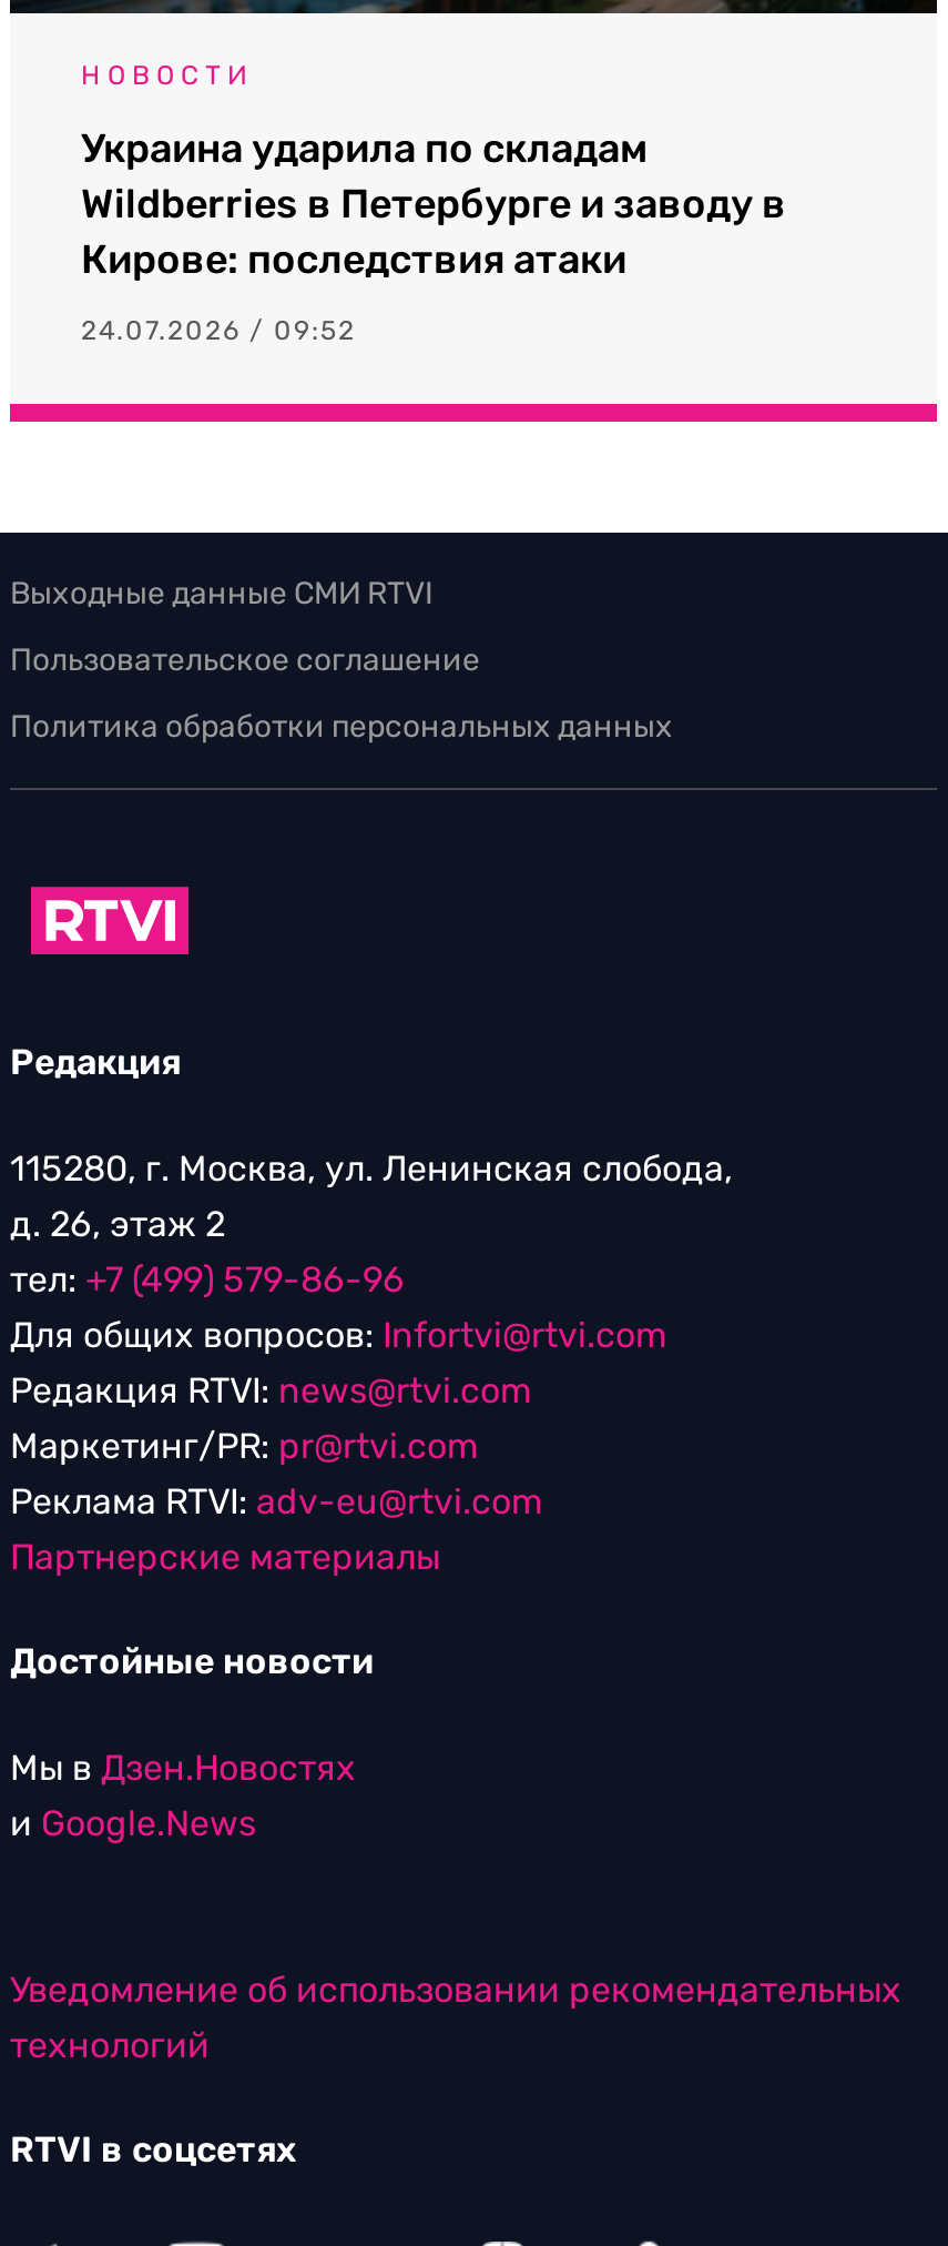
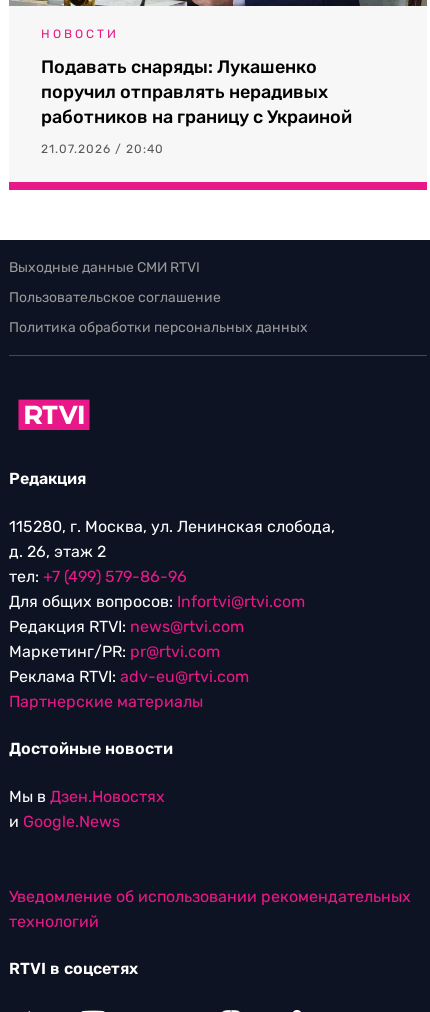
[81,125,786,284] Украина ударила по складам | Wildberries в Петербурге и заводу в | Кирове: последствия атаки -> [41,56,352,128] Подавать снаряды: Лукашенко | поручил отправлять нерадивых | работников на границу с Украиной
[81,315,356,346] 24.07.2026 / 09:52 -> [41,142,164,156] 21.07.2026 / 20:40

